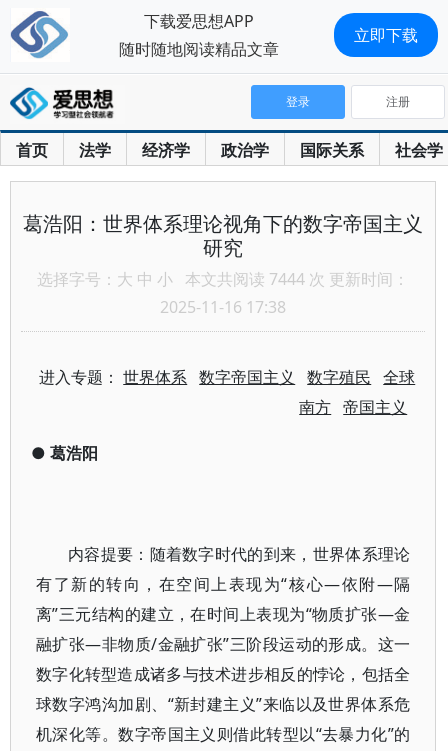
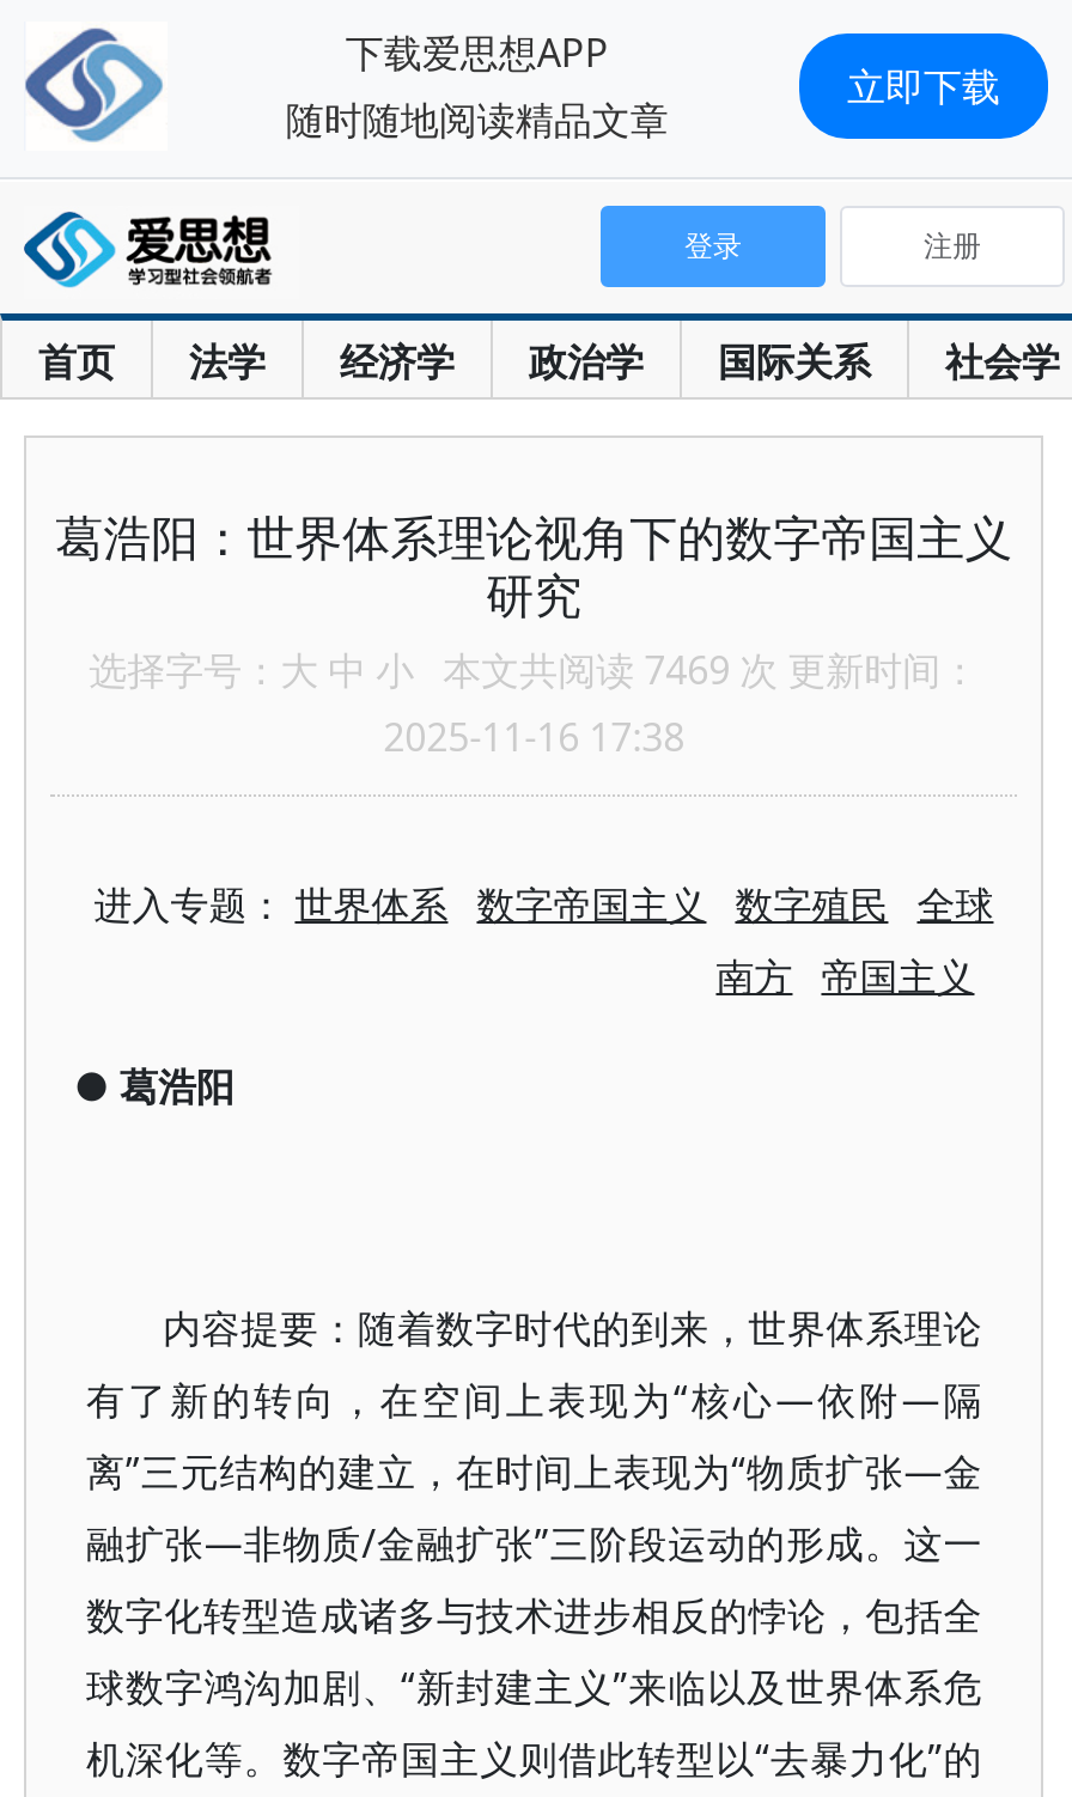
[37,268,409,290] 选择字号：大 中 小本文共阅读 7444 次 更新时间： -> [89,644,979,696] 选择字号：大 中 小本文共阅读 7469 次 更新时间：

